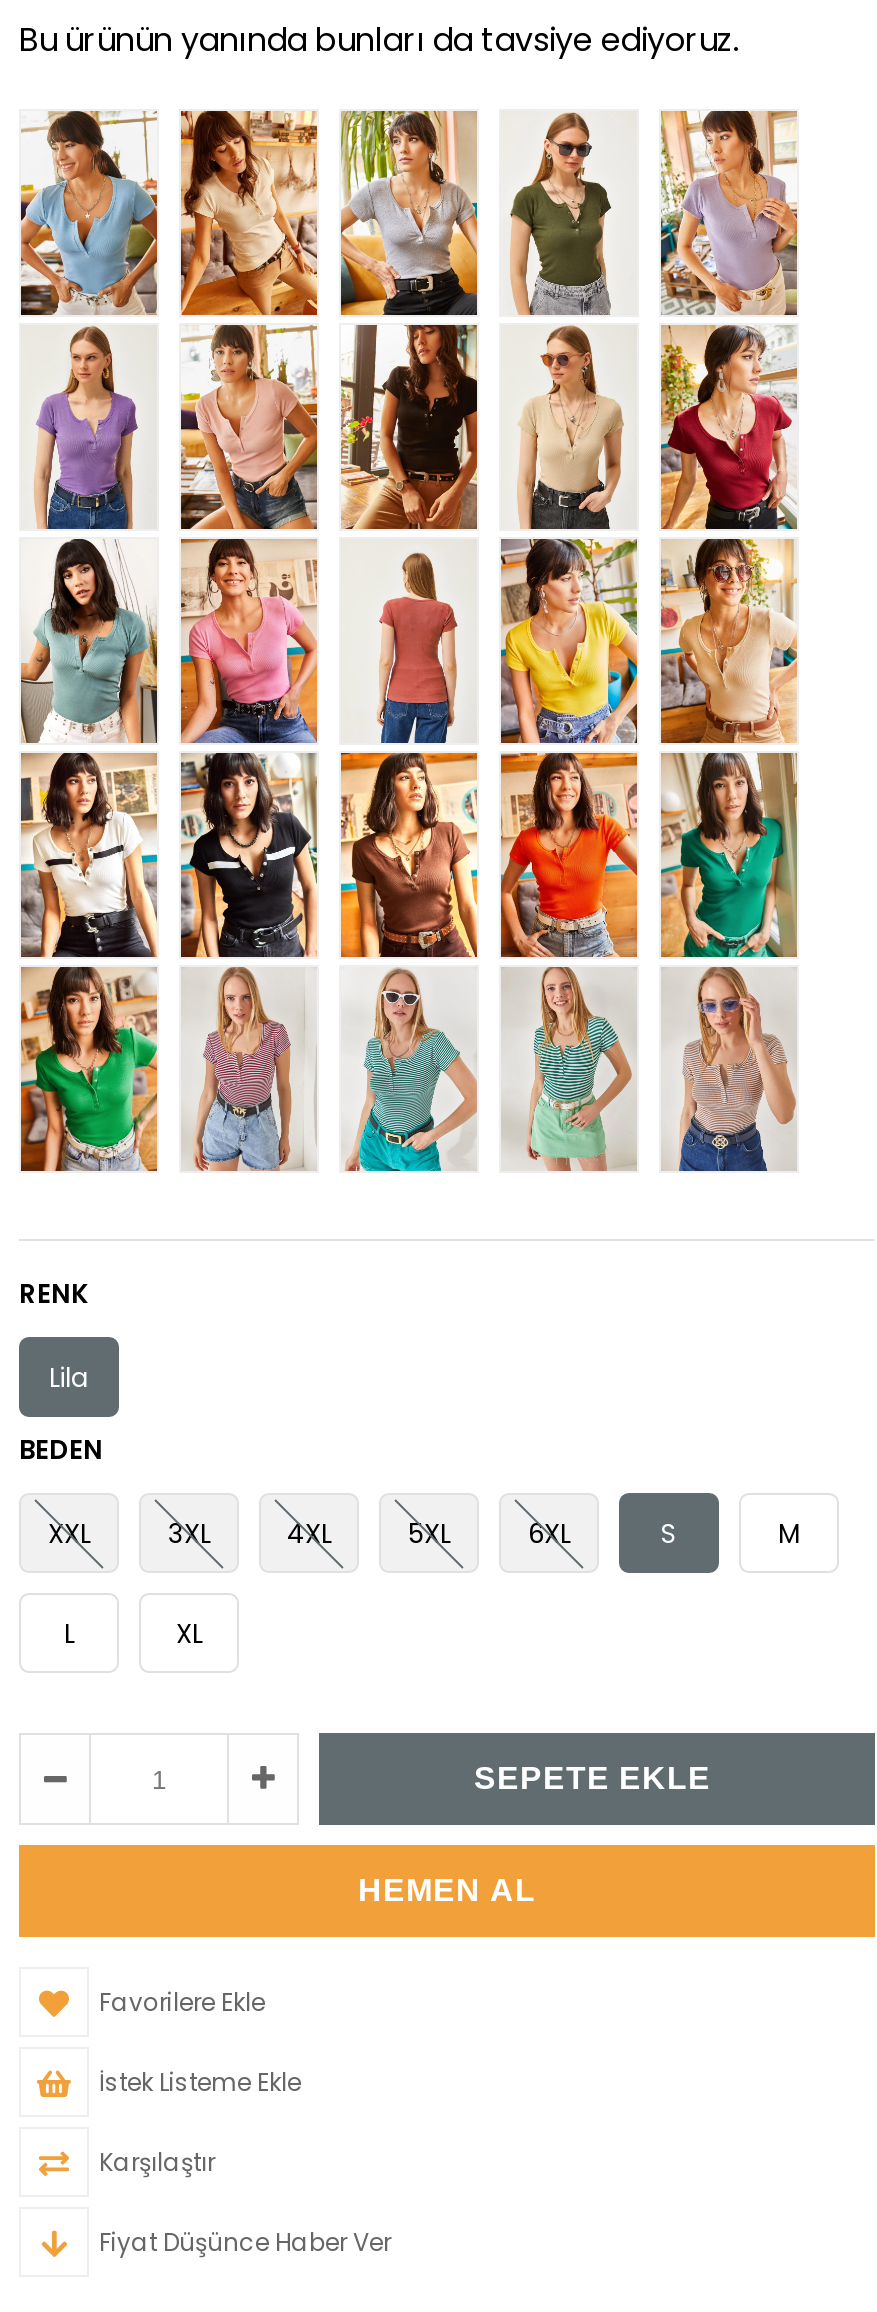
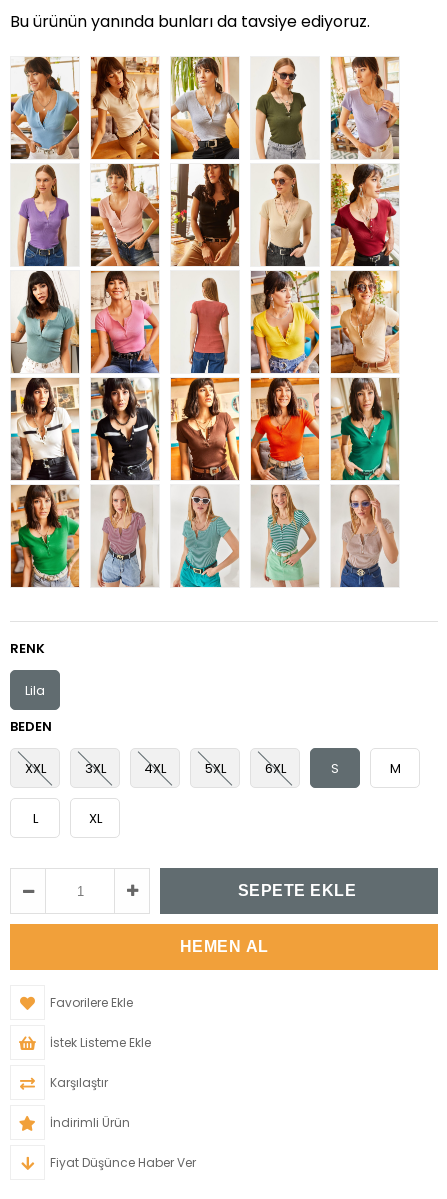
none -> [50,1114,130,1131] İndirimli Ürün

